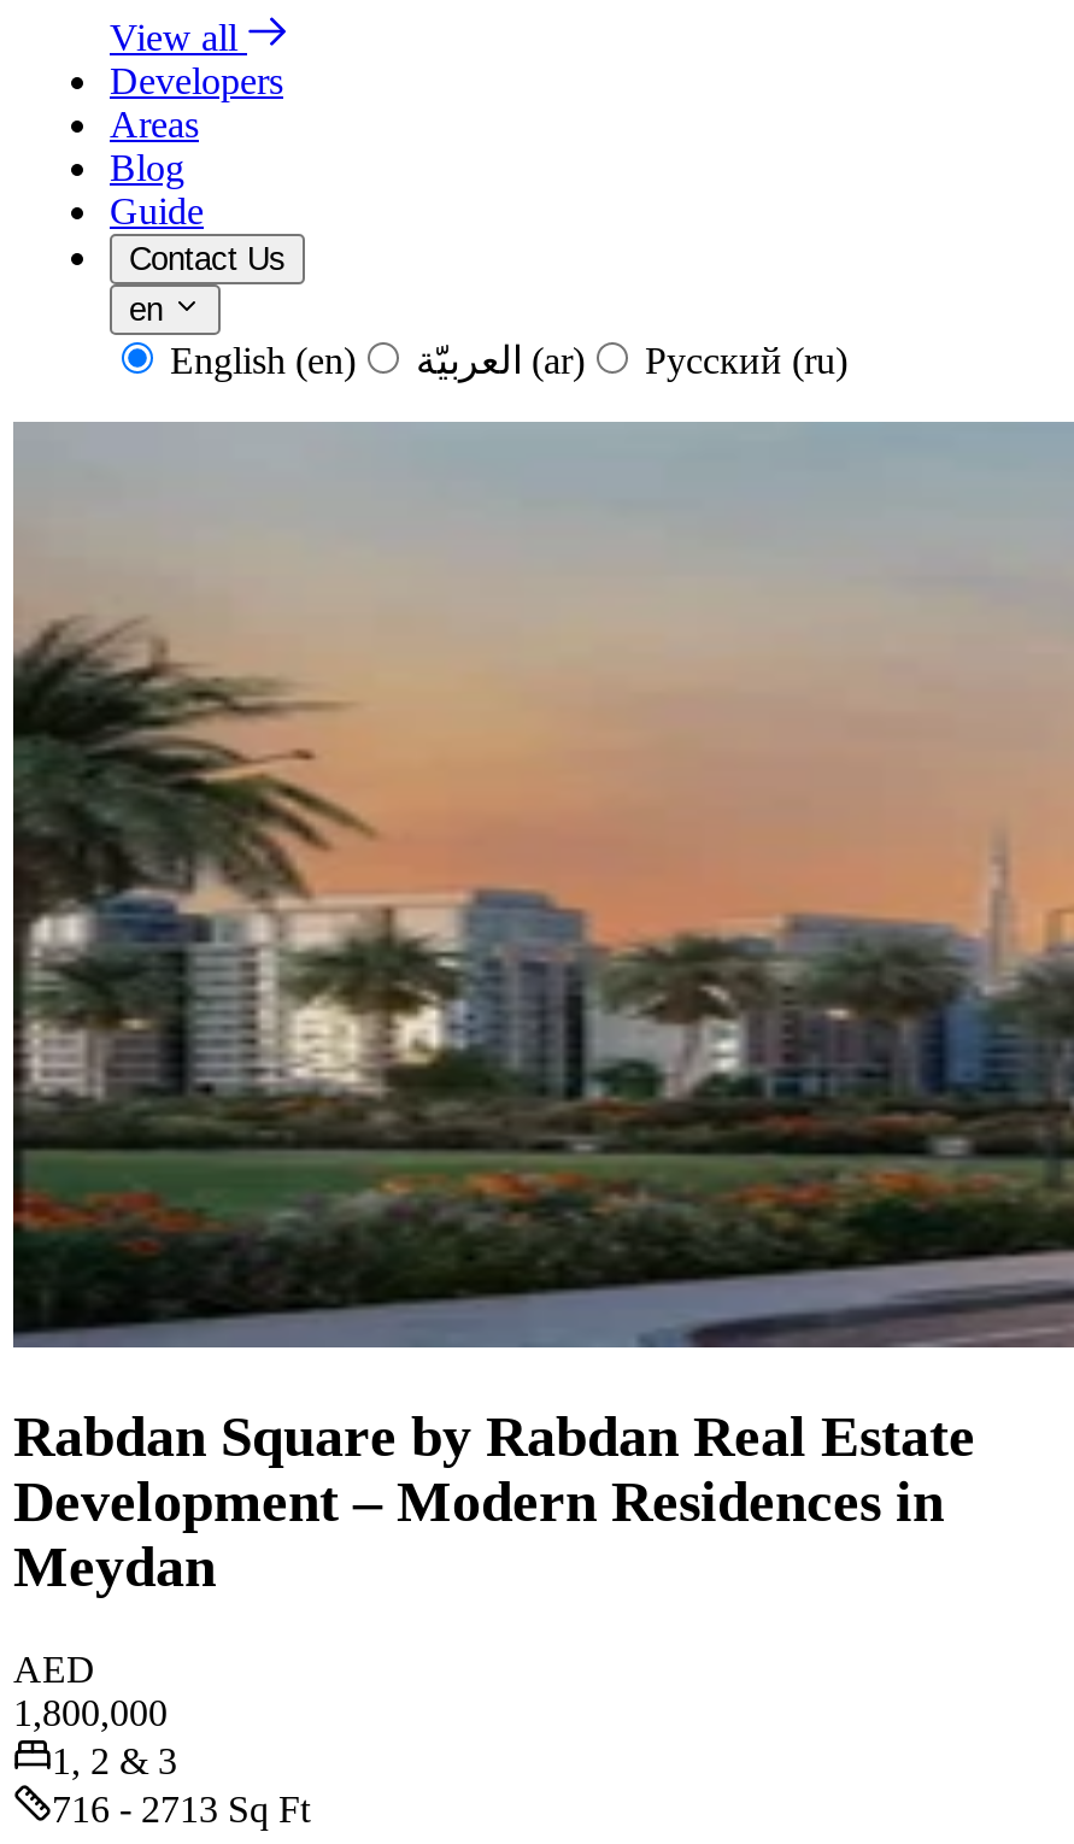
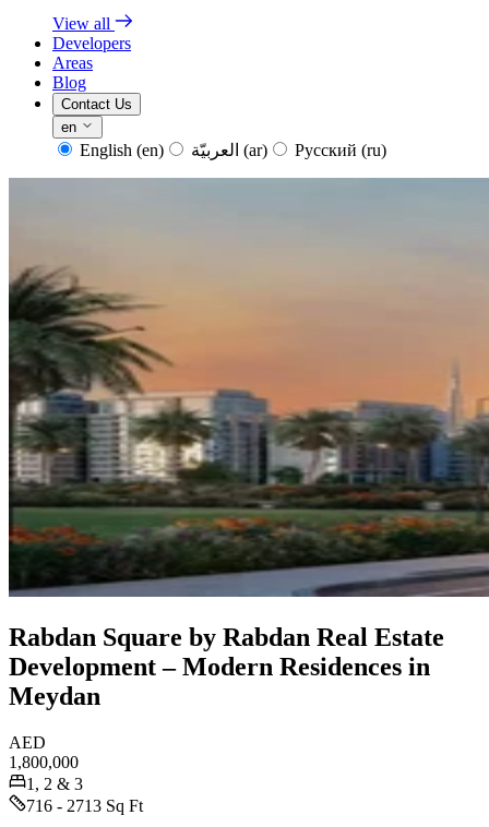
[110,190,204,231] Guide -> none

